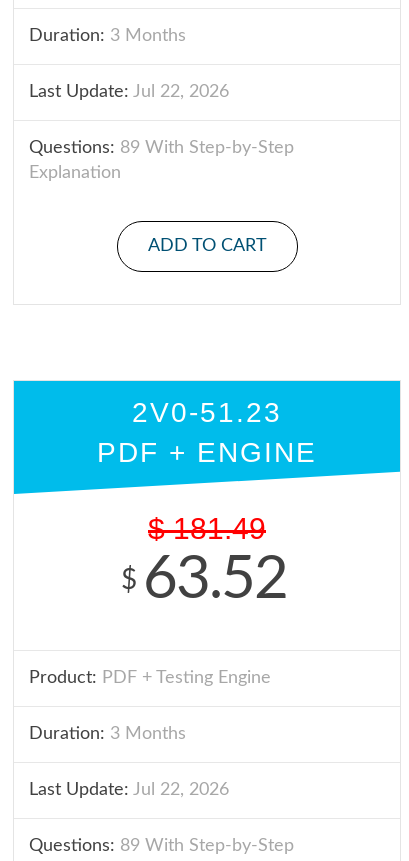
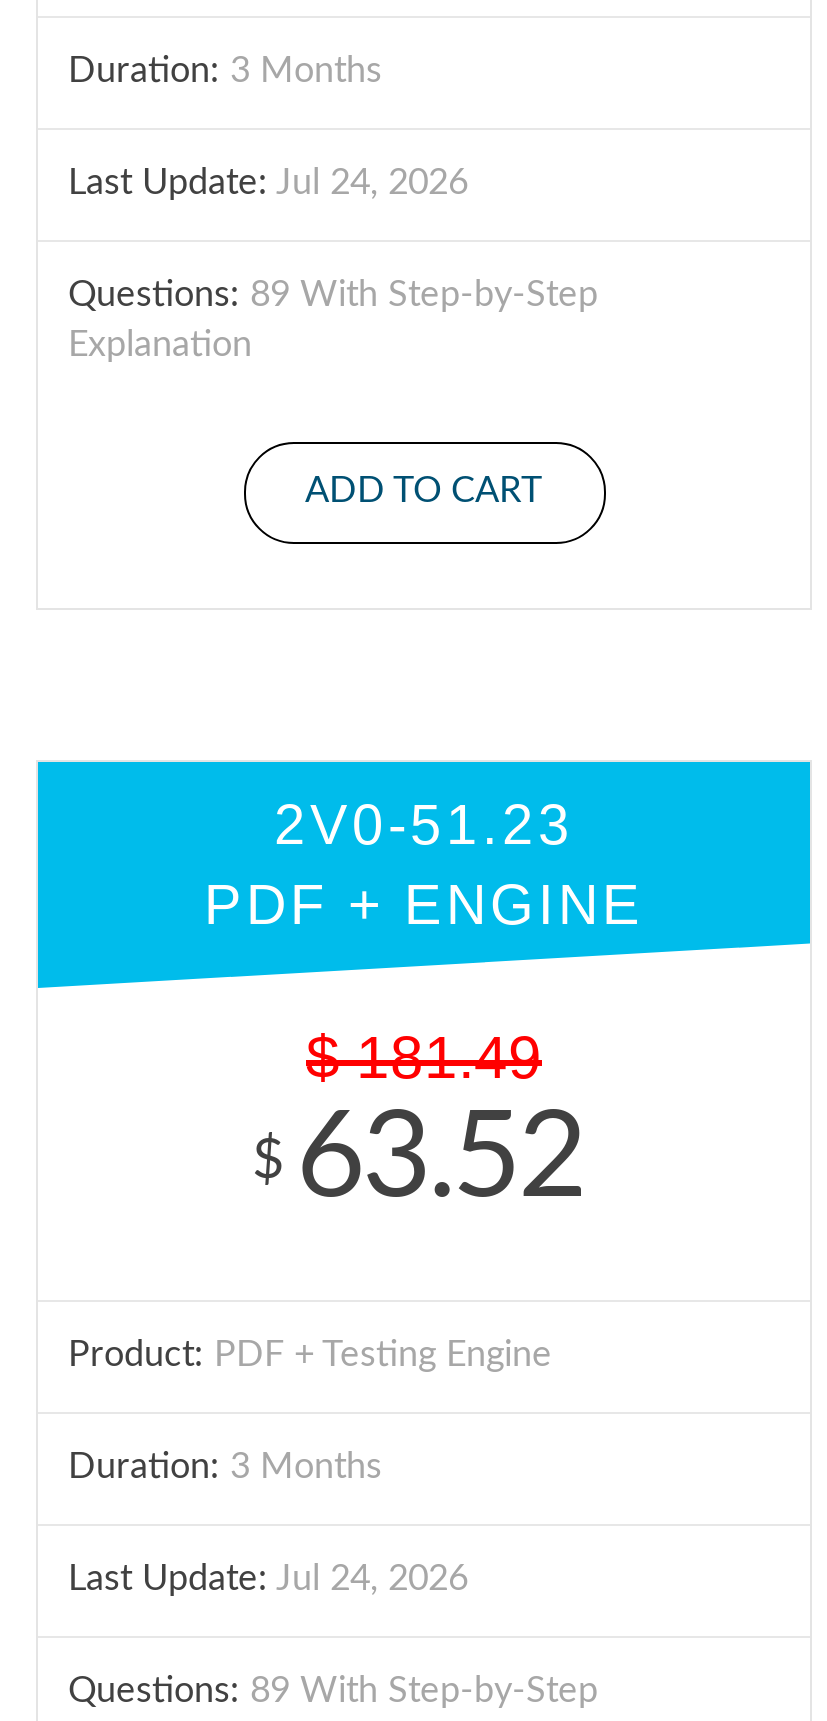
[29,83,229,101] Last Update: Jul 22, 2026 -> [68,166,468,202] Last Update: Jul 24, 2026
[29,781,229,799] Last Update: Jul 22, 2026 -> [68,1562,468,1598] Last Update: Jul 24, 2026

